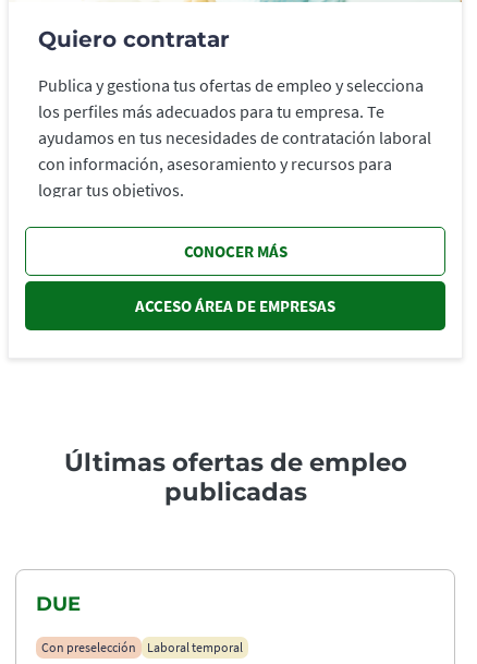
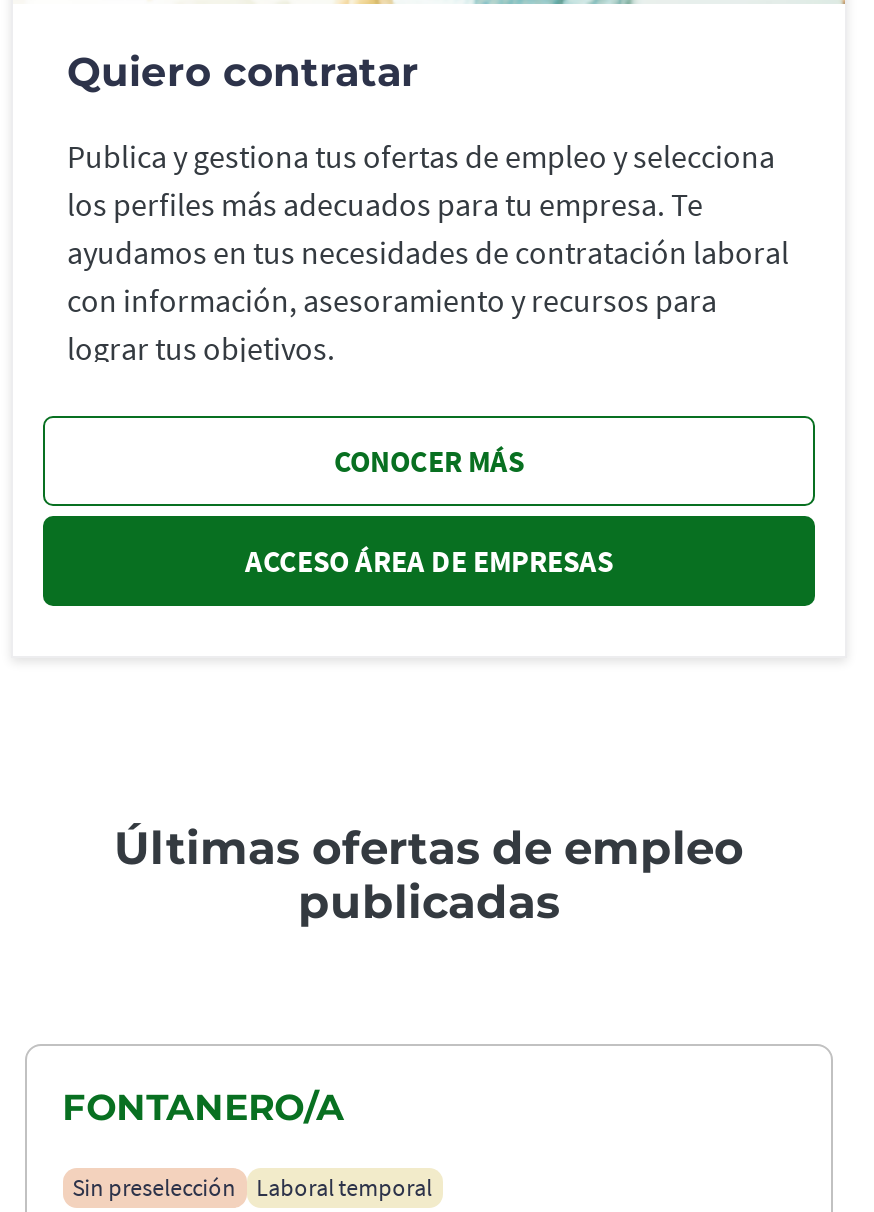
[36,592,80,616] DUE -> [62,1085,344,1129] FONTANERO/A
[41,638,136,655] Con preselección -> [72,1171,236,1201] Sin preselección

